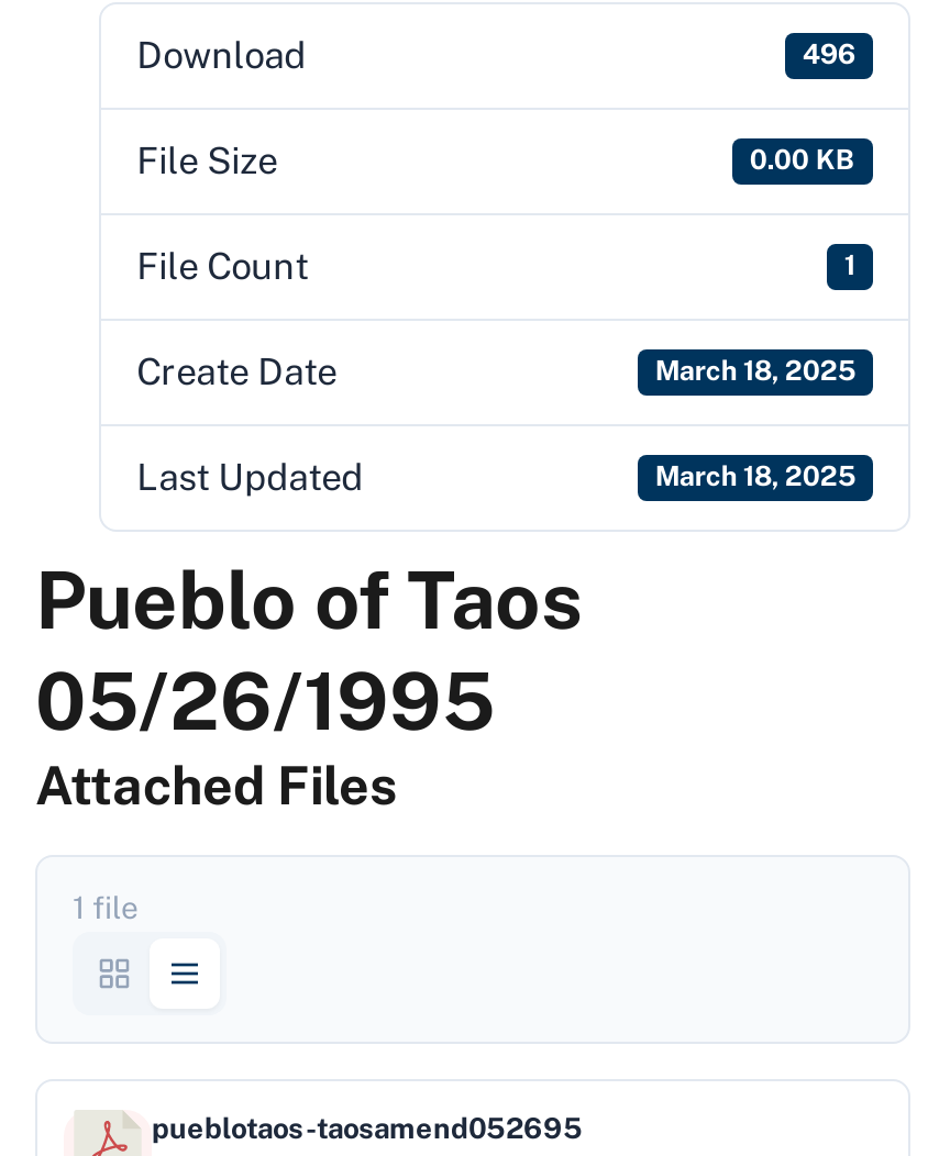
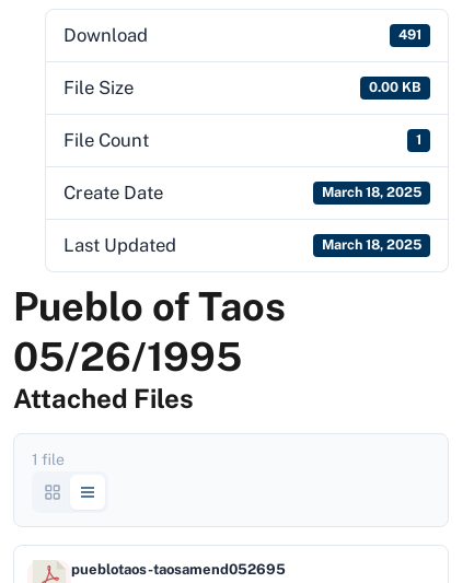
[802,38,855,71] 496 -> [398,26,421,43] 491

